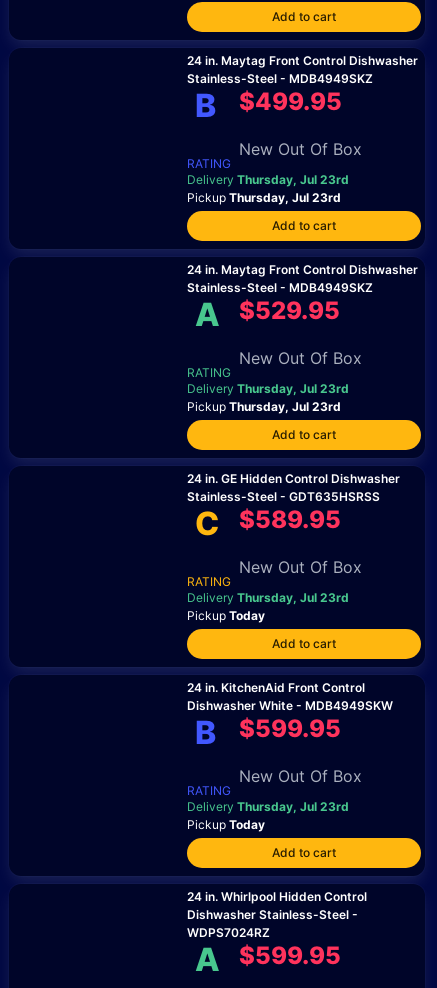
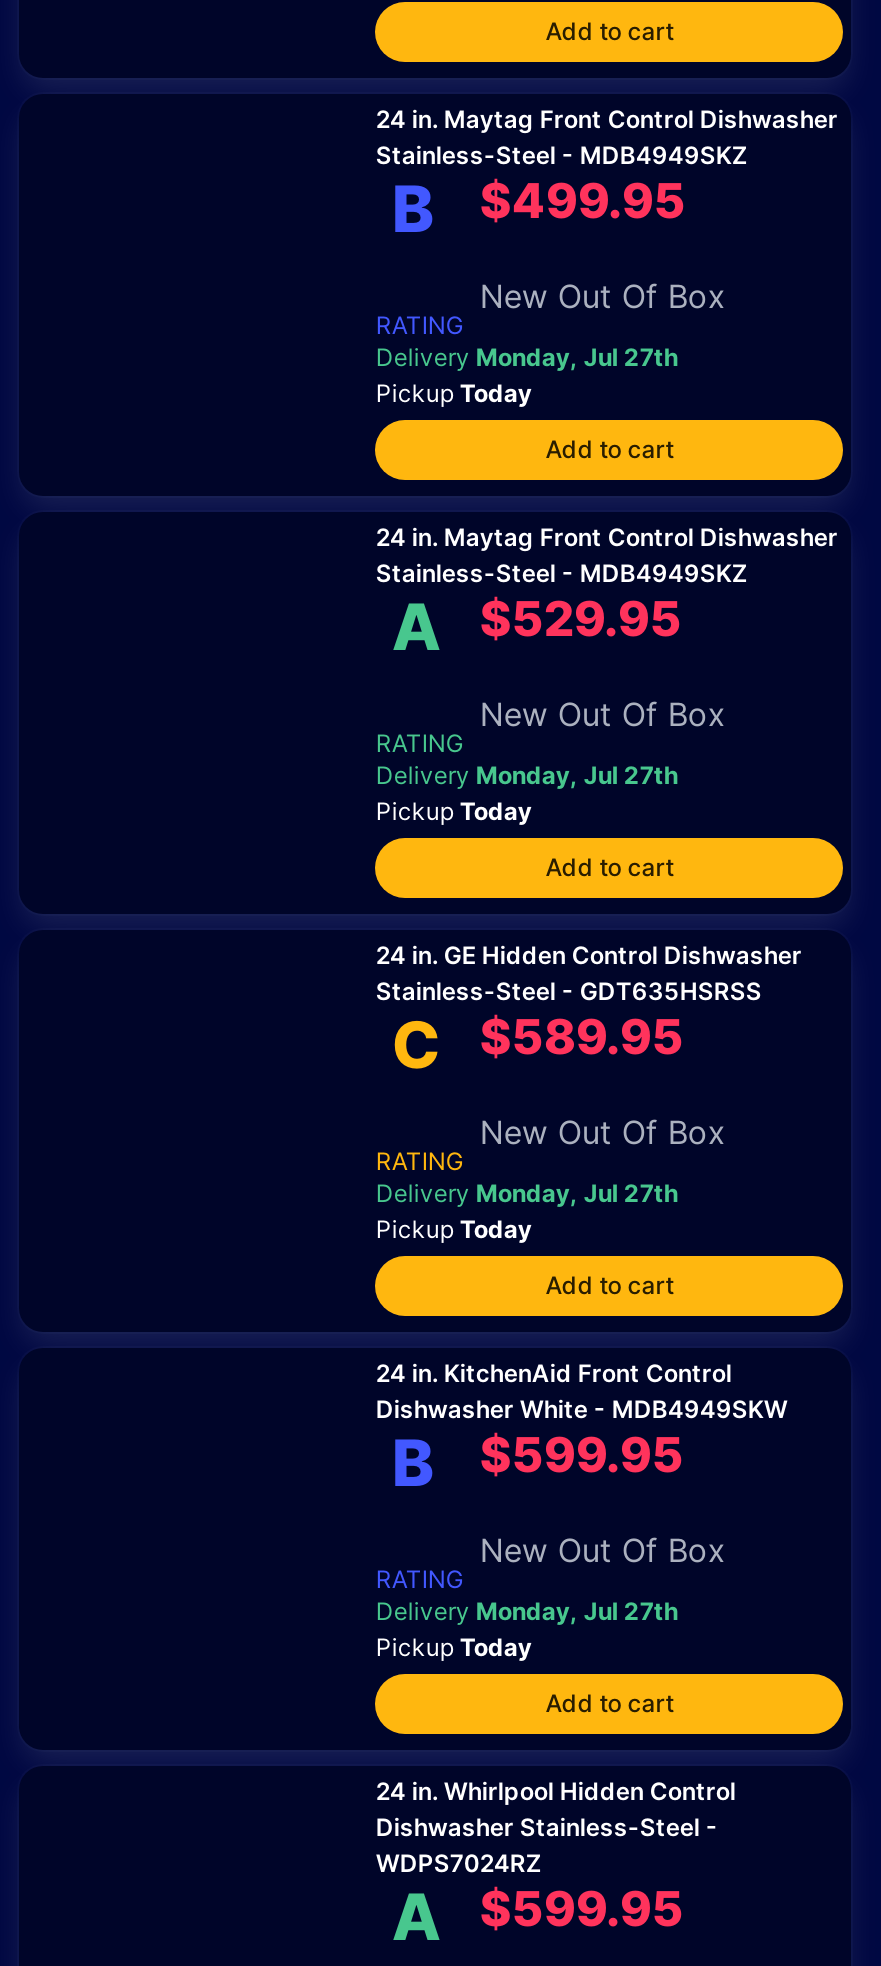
[187,172,349,205] Delivery Thursday, Jul 23rd | Pickup Thursday, Jul 23rd -> [376,342,678,408] Delivery Monday, Jul 27th | Pickup Today
[187,381,349,414] Delivery Thursday, Jul 23rd | Pickup Thursday, Jul 23rd -> [376,760,678,826] Delivery Monday, Jul 27th | Pickup Today
[187,590,349,605] Delivery Thursday, Jul 23rd -> [376,1178,678,1208] Delivery Monday, Jul 27th
[187,799,349,814] Delivery Thursday, Jul 23rd -> [376,1596,678,1626] Delivery Monday, Jul 27th

